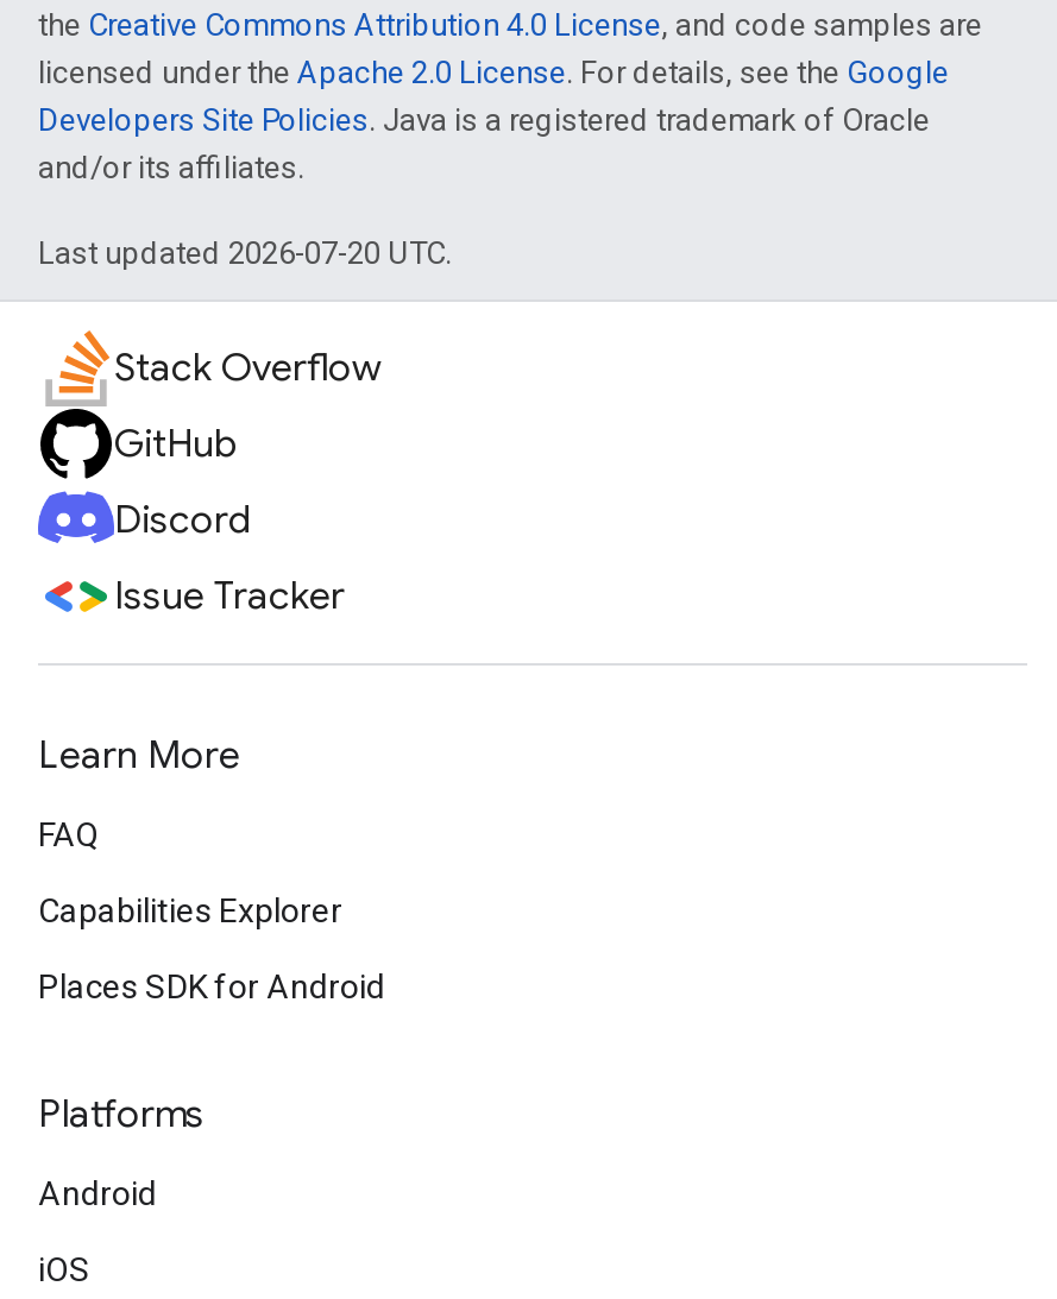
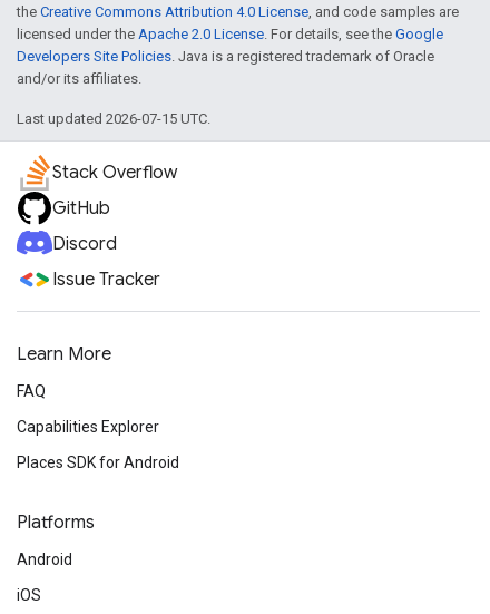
[38,235,452,271] Last updated 2026-07-20 UTC. -> [17,110,210,127] Last updated 2026-07-15 UTC.

